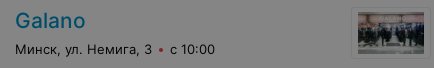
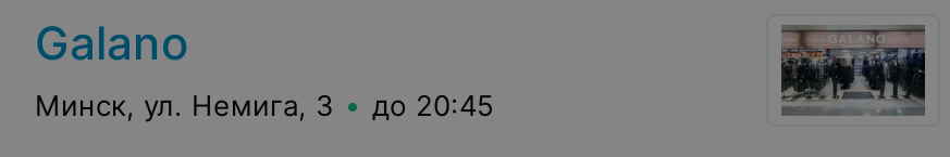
[15,41,215,57] Минск, ул. Немига, 3 с 10:00 -> [35,88,494,123] Минск, ул. Немига, 3 до 20:45

